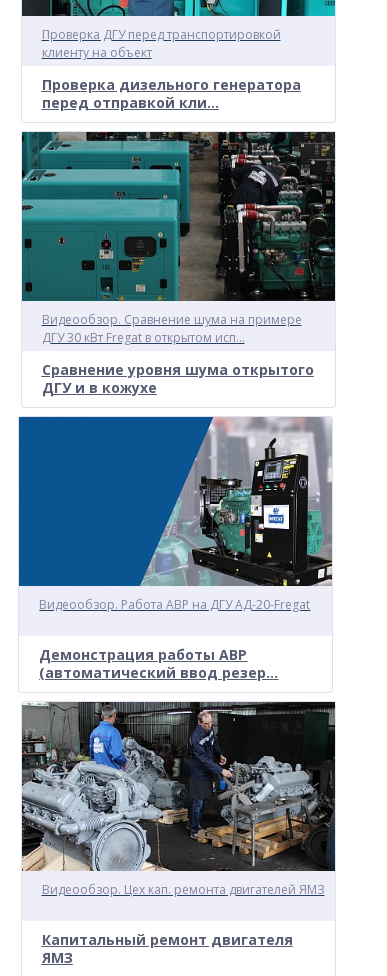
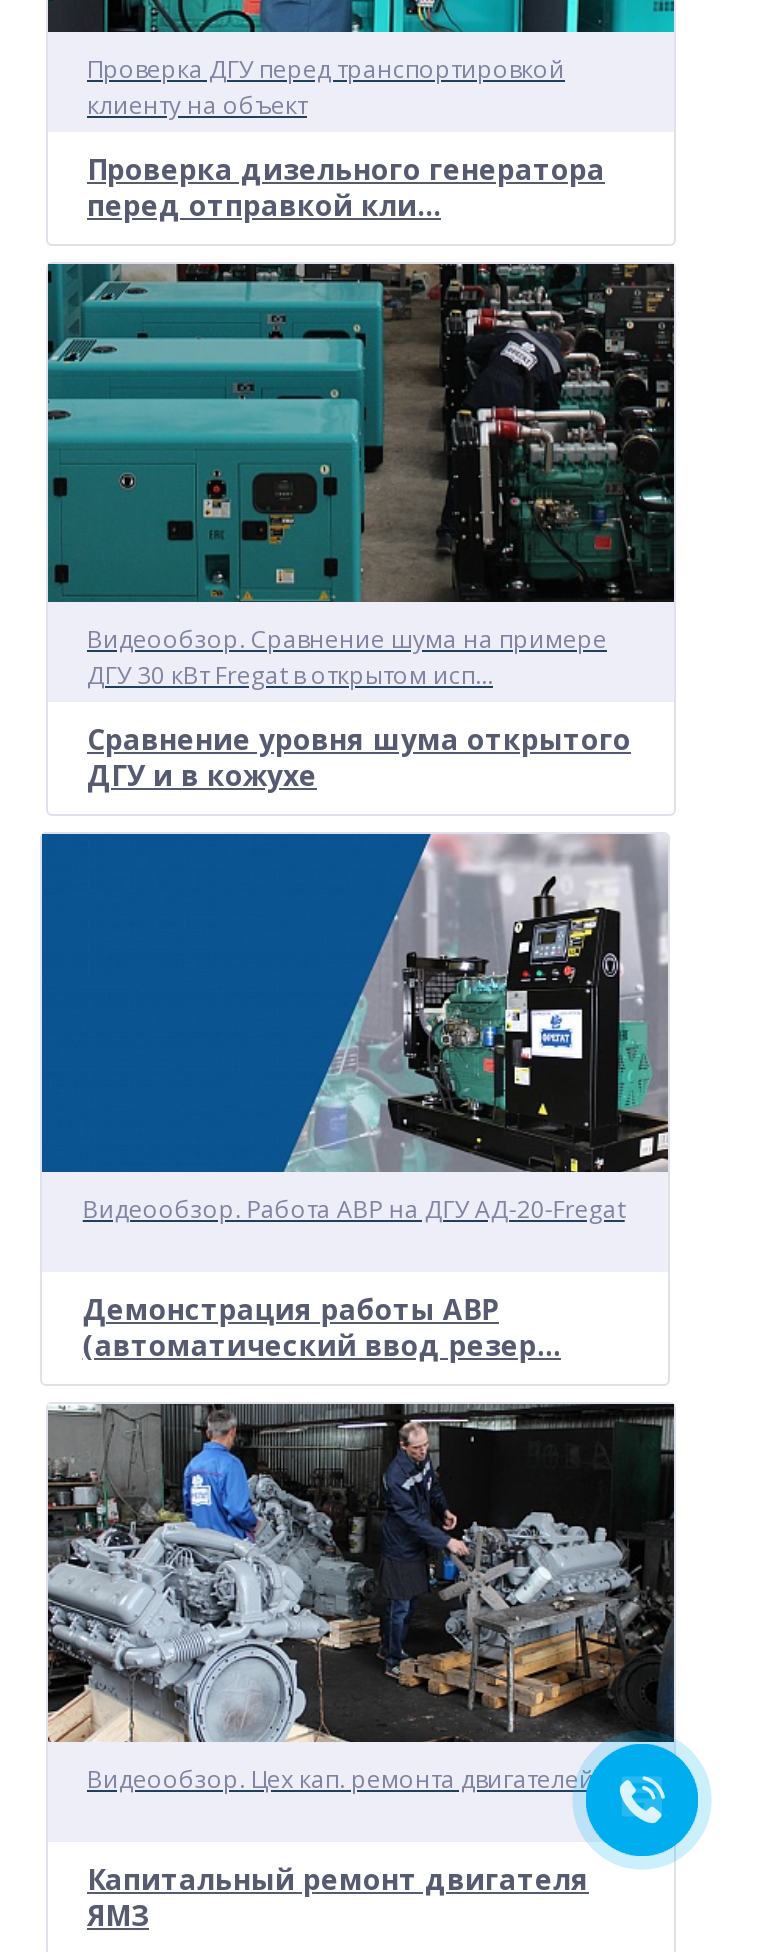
[286,866,353,934] [image] -> [574,1732,712,1870] [image]

